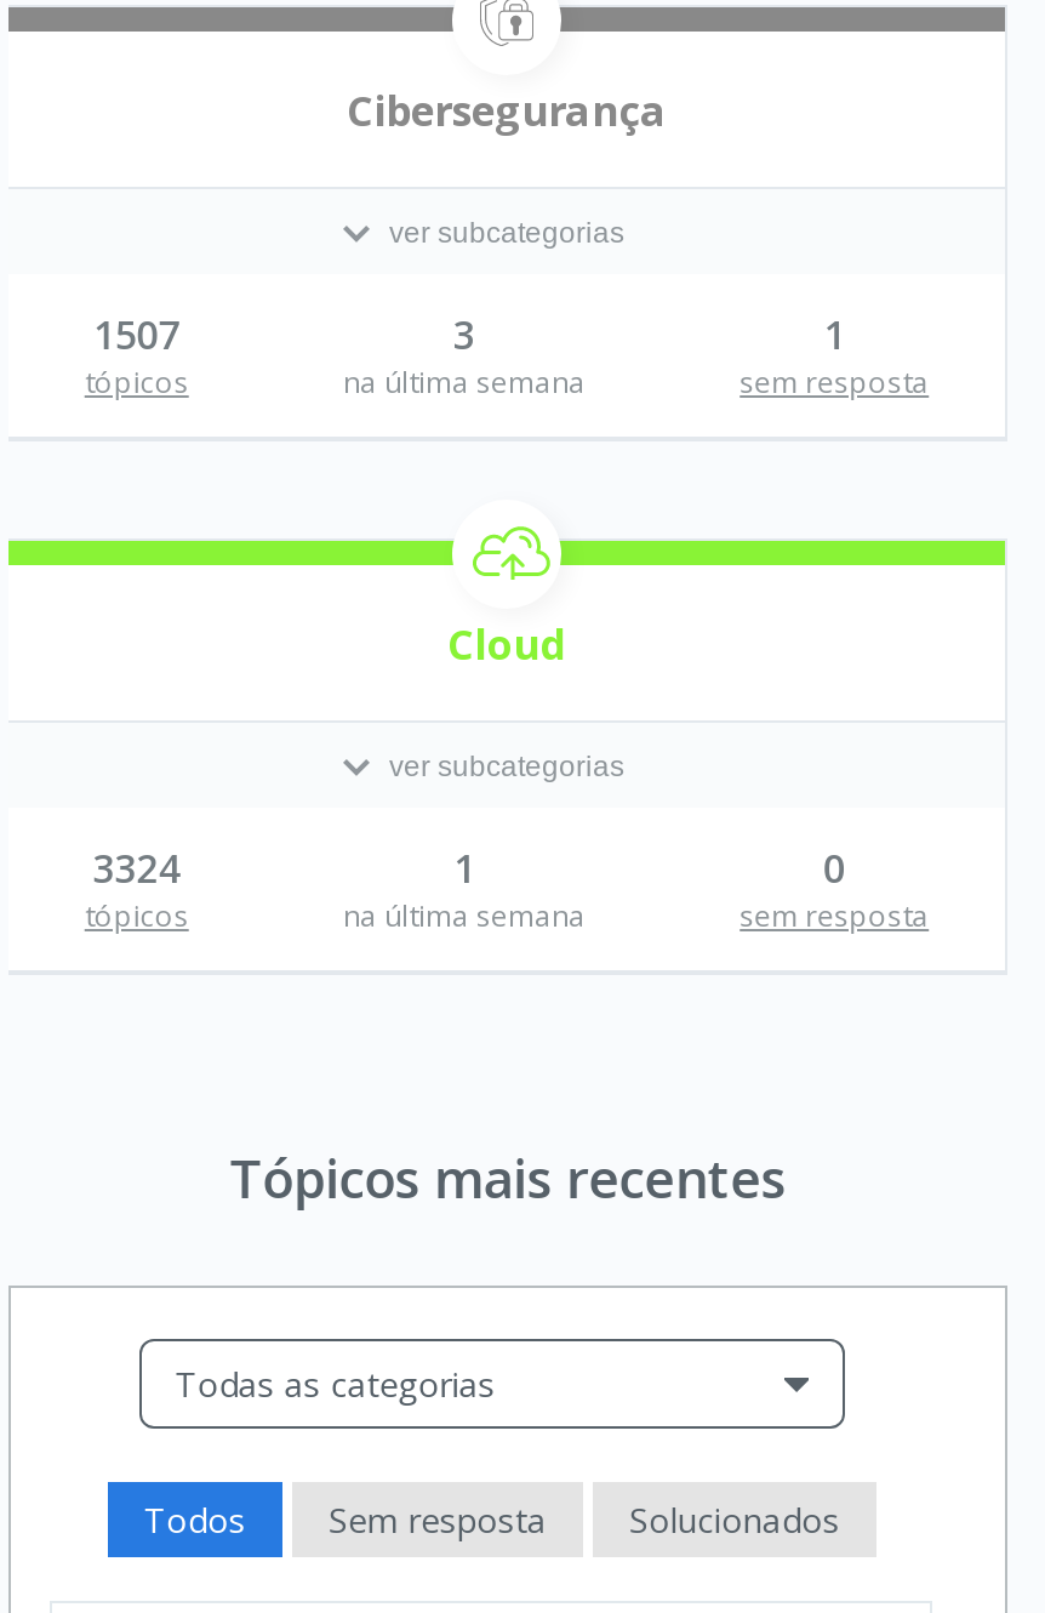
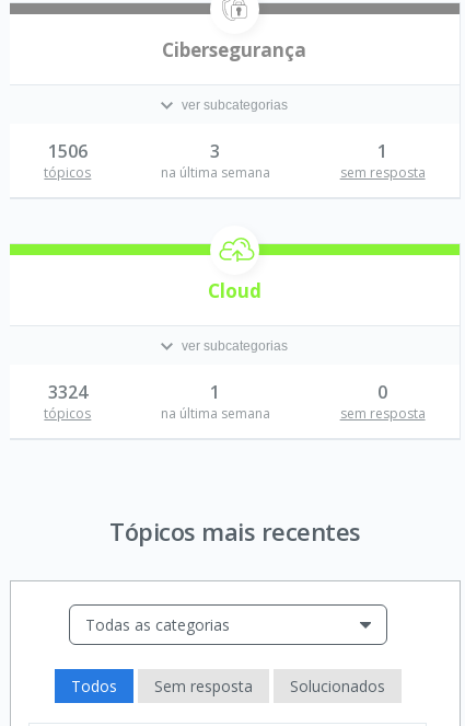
[93,308,180,361] 1507 -> [48,139,87,163] 1506

